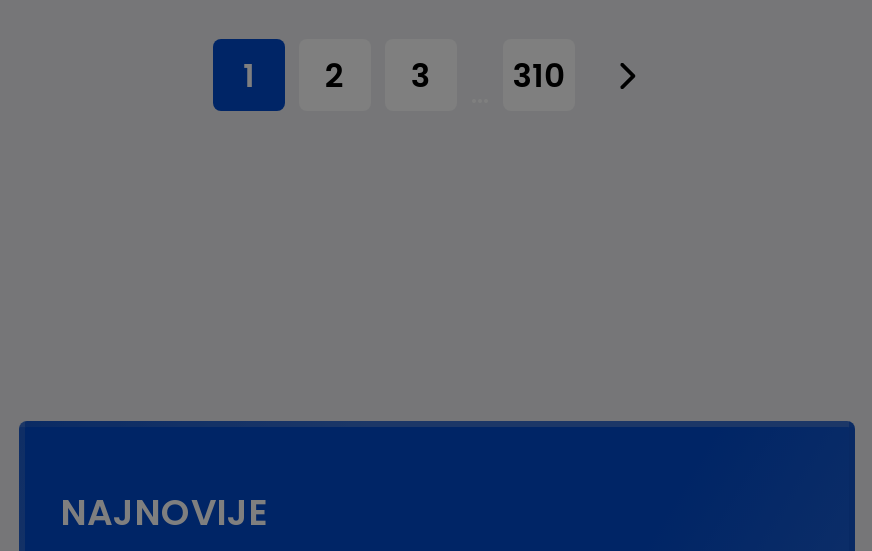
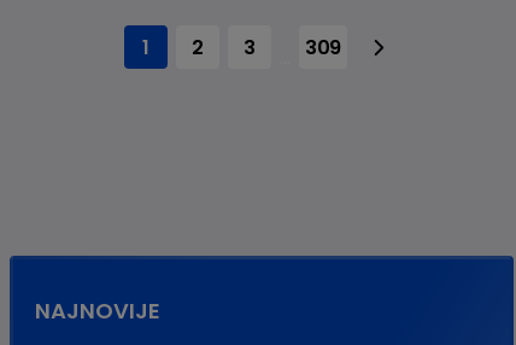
[243,52,565,115] 1 2 3 ... 310 -> [142,33,341,71] 1 2 3 ... 309

